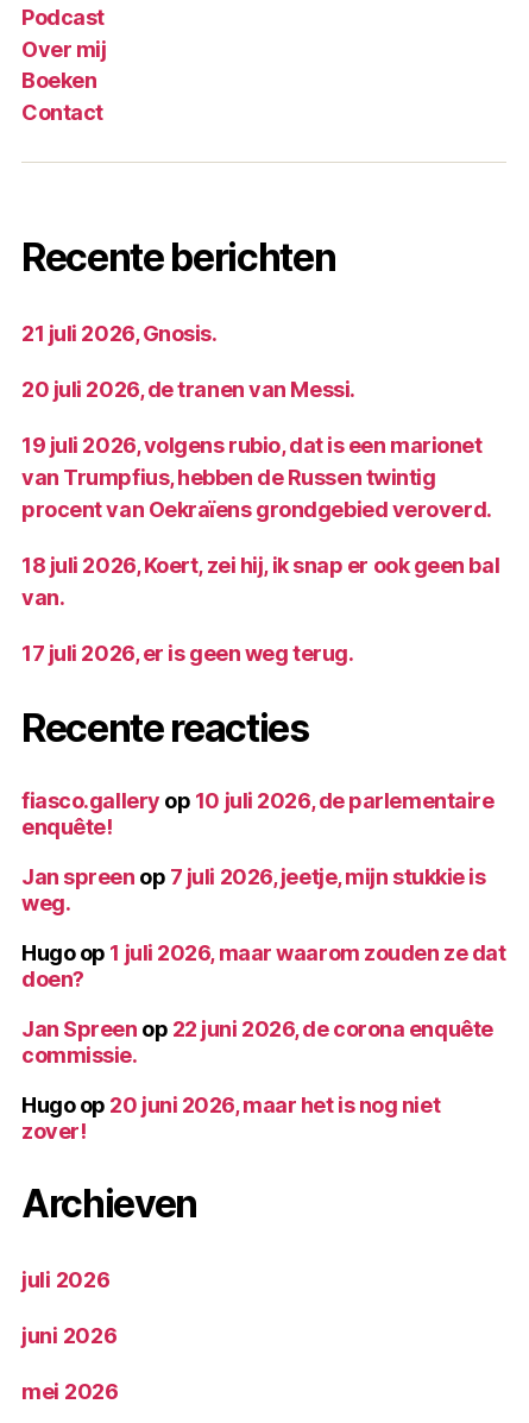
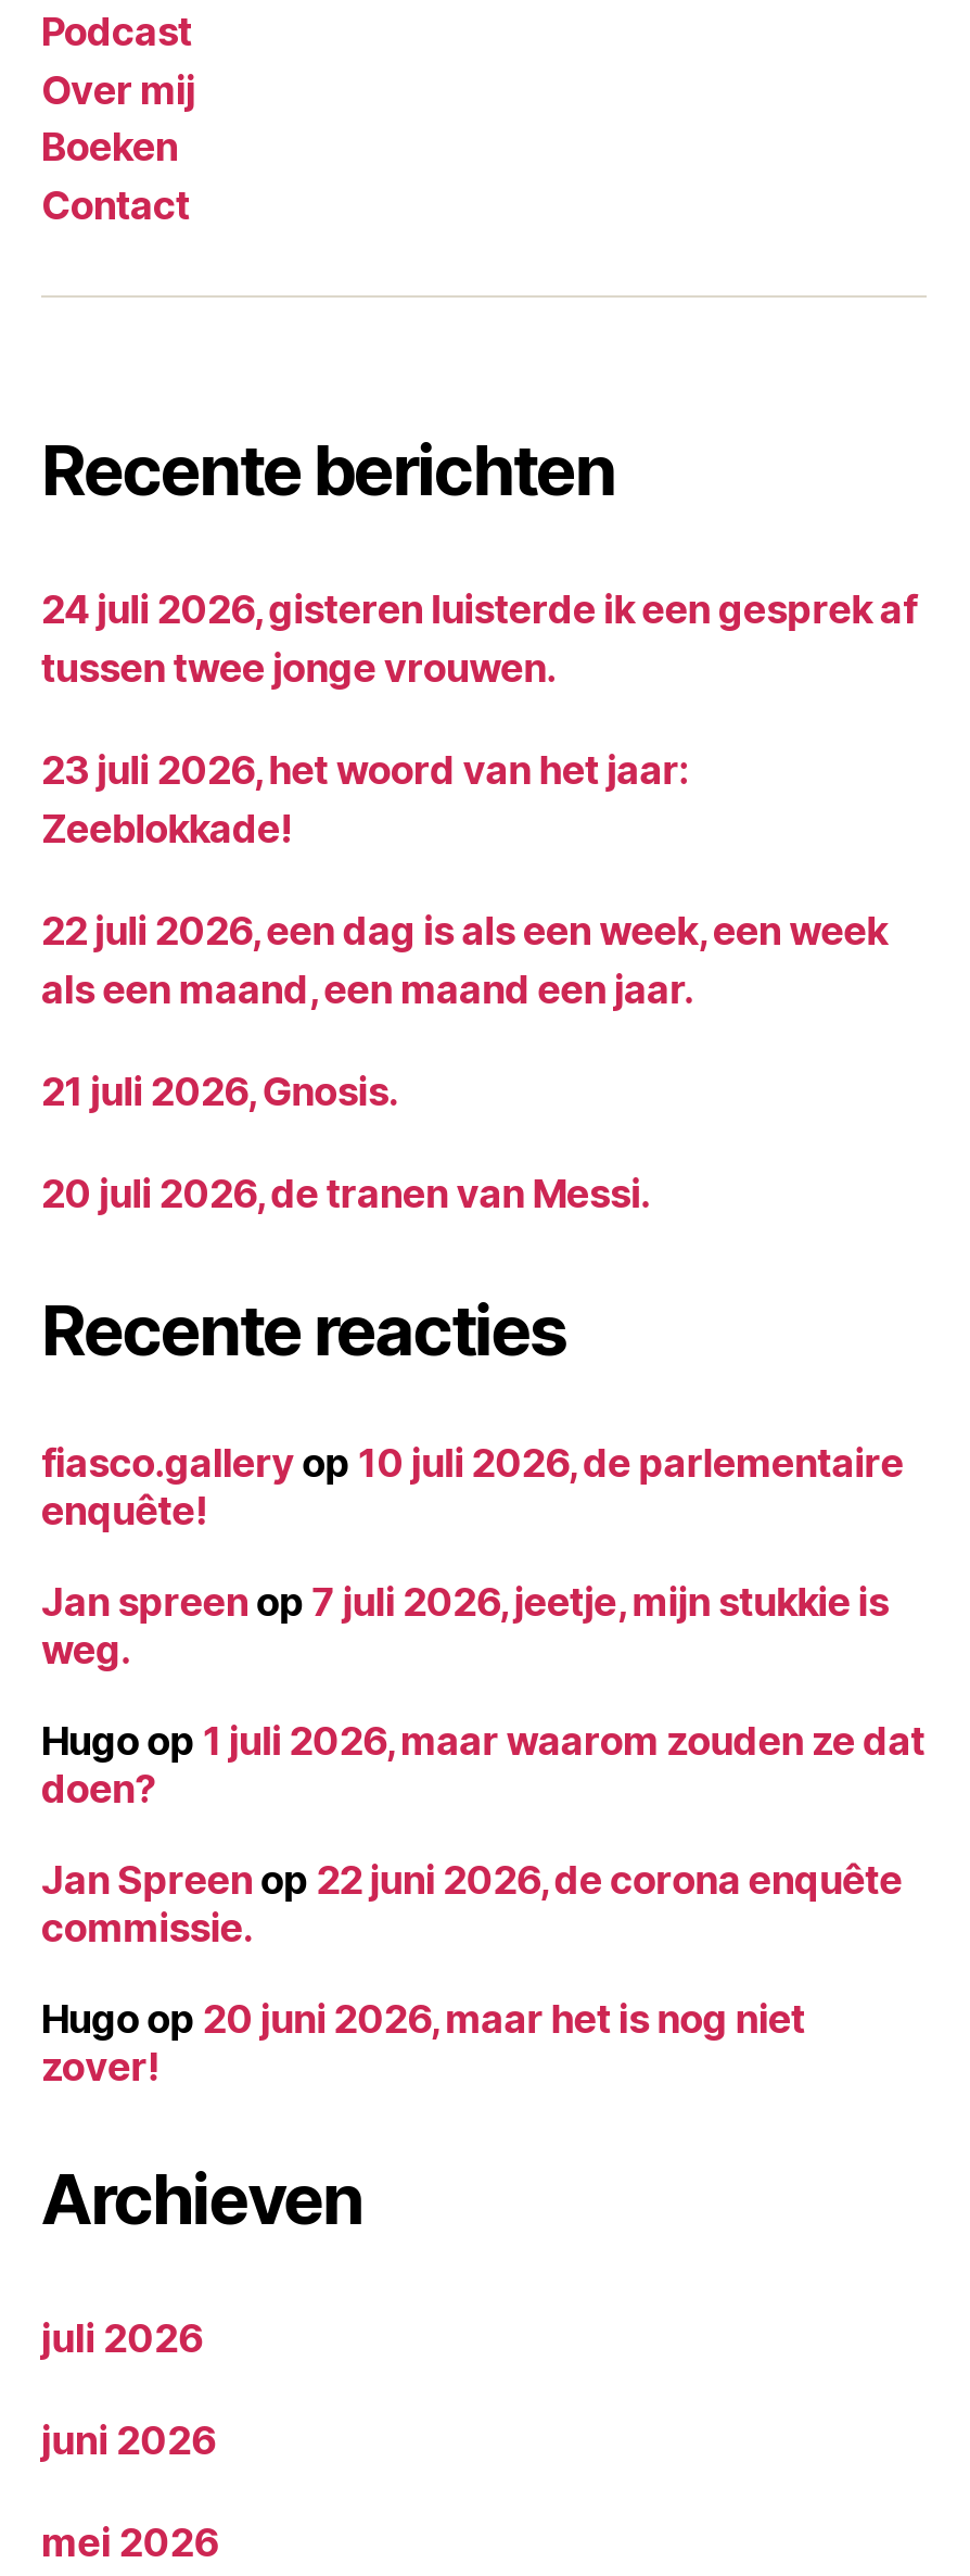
none -> [41,586,917,1012] 24 juli 2026, gisteren luisterde ik een gesprek af | tussen twee jonge vrouwen. | 23 juli 2026, het woord van het jaar: | Zeeblokkade! | 22 juli 2026, een dag is als een week, een week | als een maand, een maand een jaar.
moved [21,321,355,402] -> [41,1068,650,1216]: 21 juli 2026, Gnosis. | 20 juli 2026, de tranen van Messi.
[21,433,500,666] 19 juli 2026, volgens rubio, dat is een marionet | van Trumpfius, hebben de Russen twintig | procent van Oekraïens grondgebied veroverd. | 18 juli 2026, Koert, zei hij, ik snap er ook geen bal | van. | 17 juli 2026, er is geen weg terug. -> none

